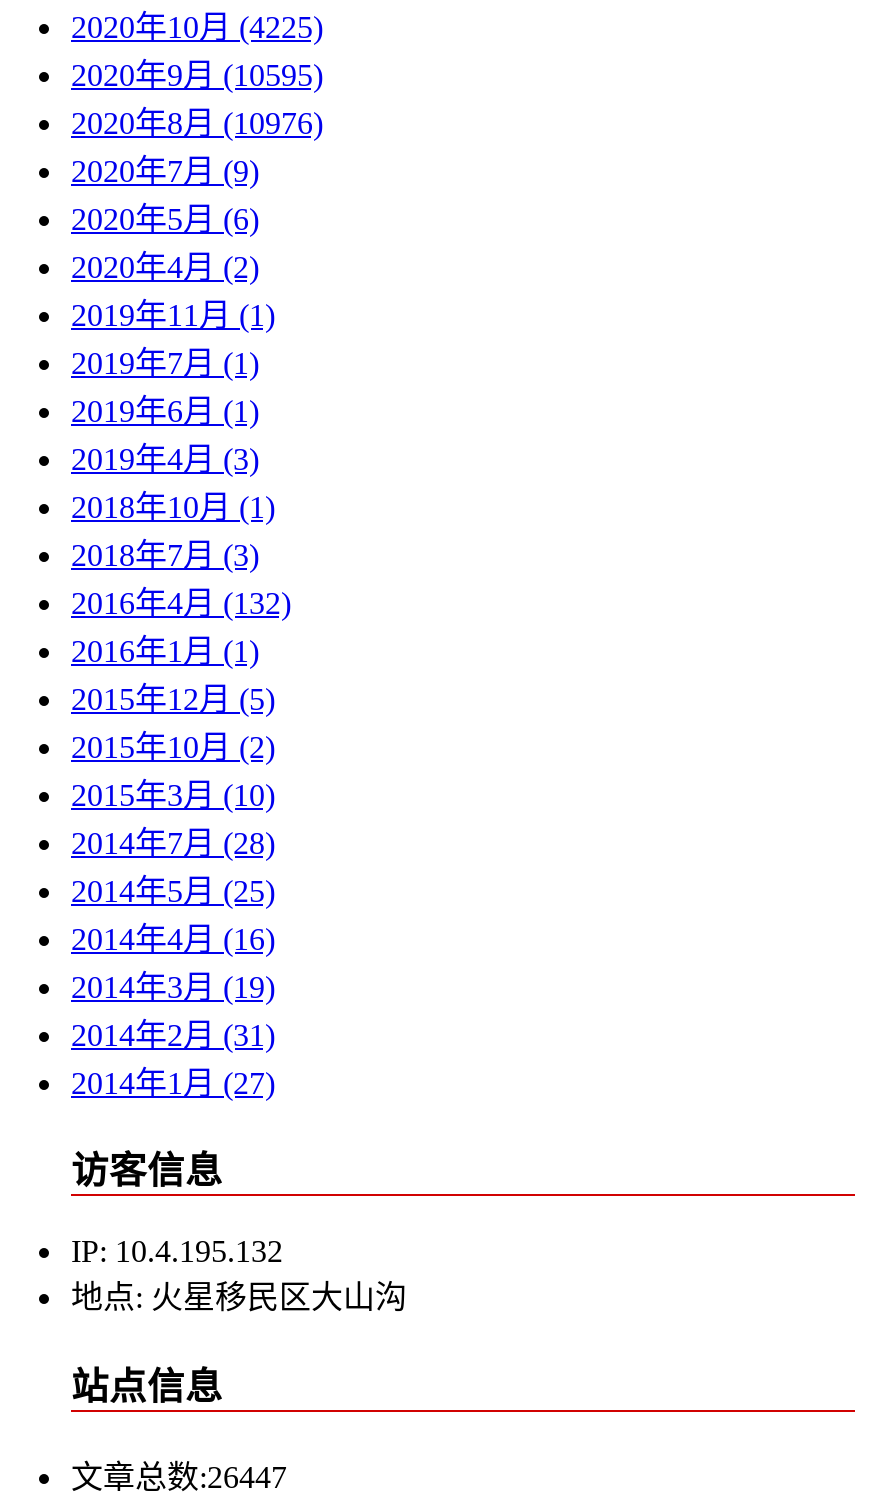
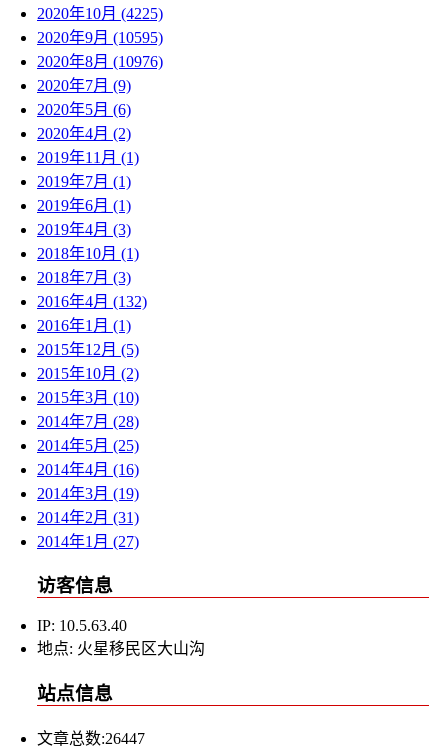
[71,1234,283,1268] IP: 10.4.195.132 -> [37,617,127,634] IP: 10.5.63.40

